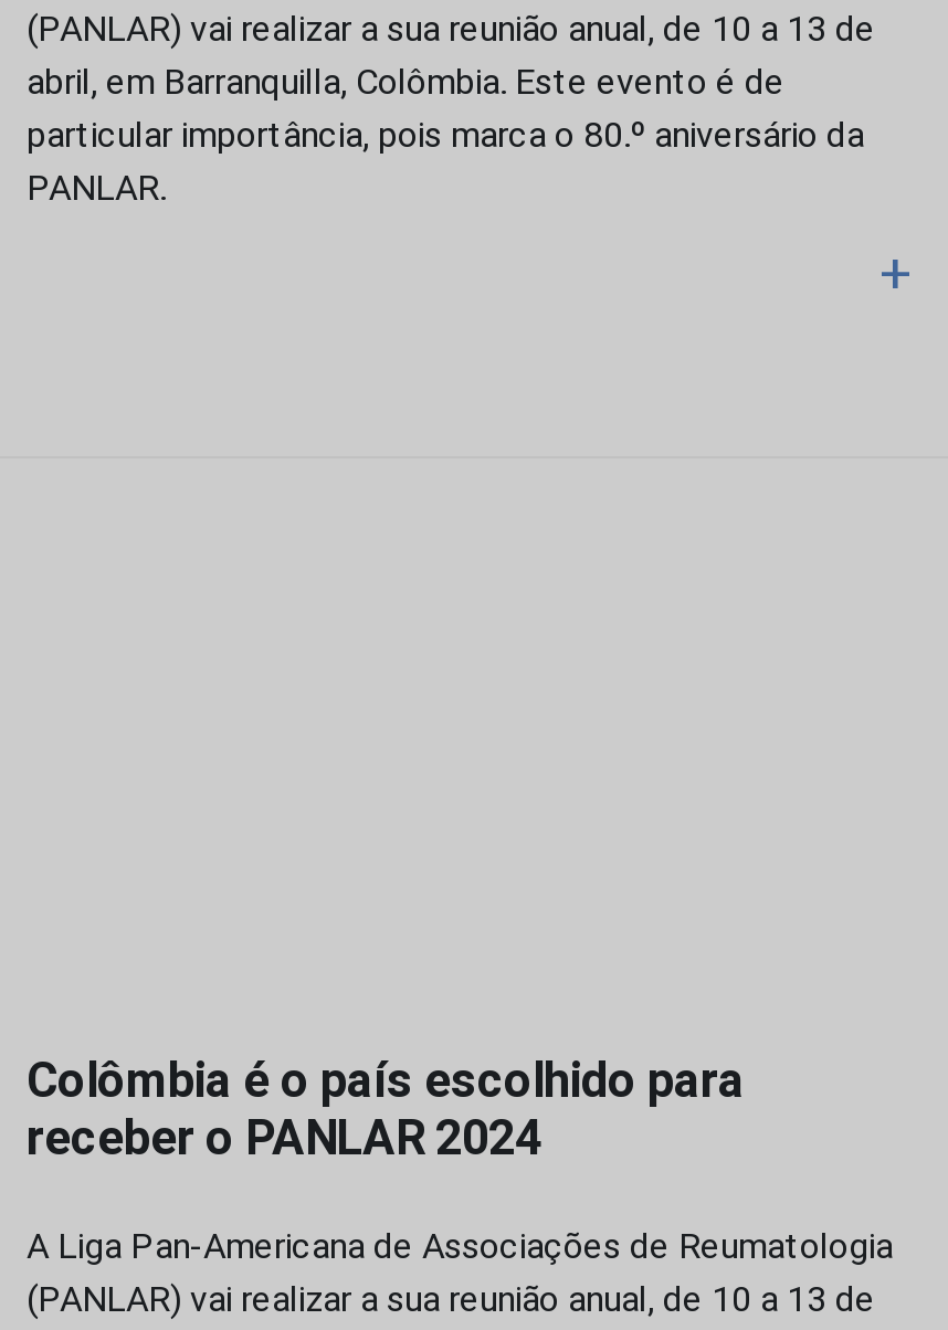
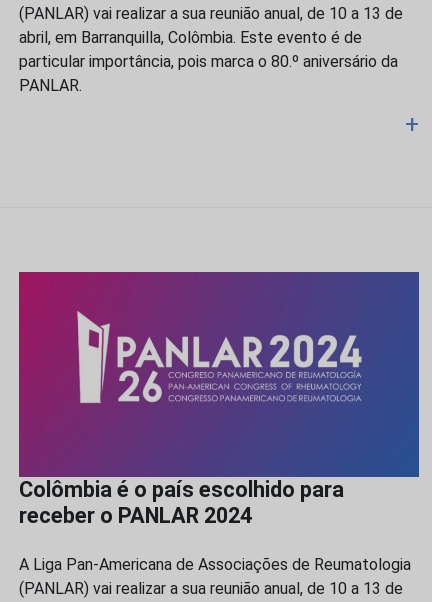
none -> [18,271,420,478] [image]

